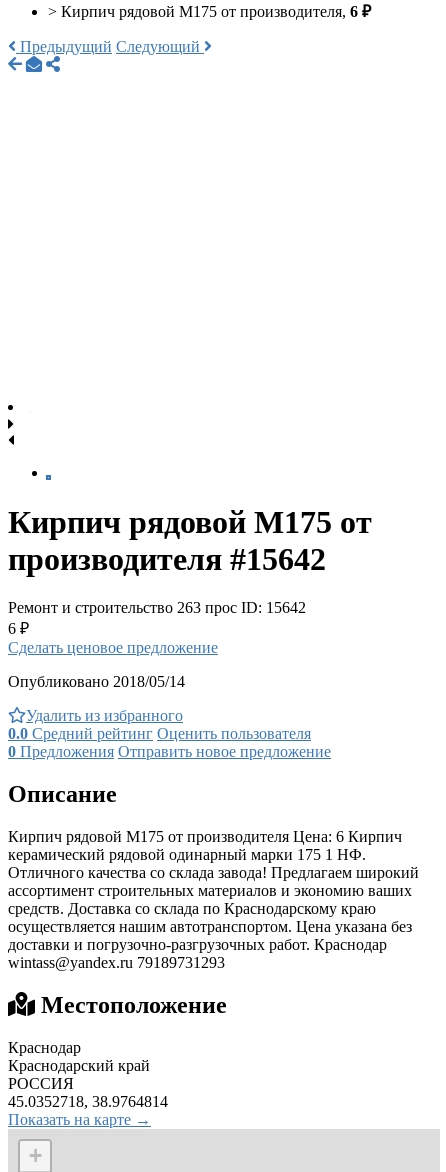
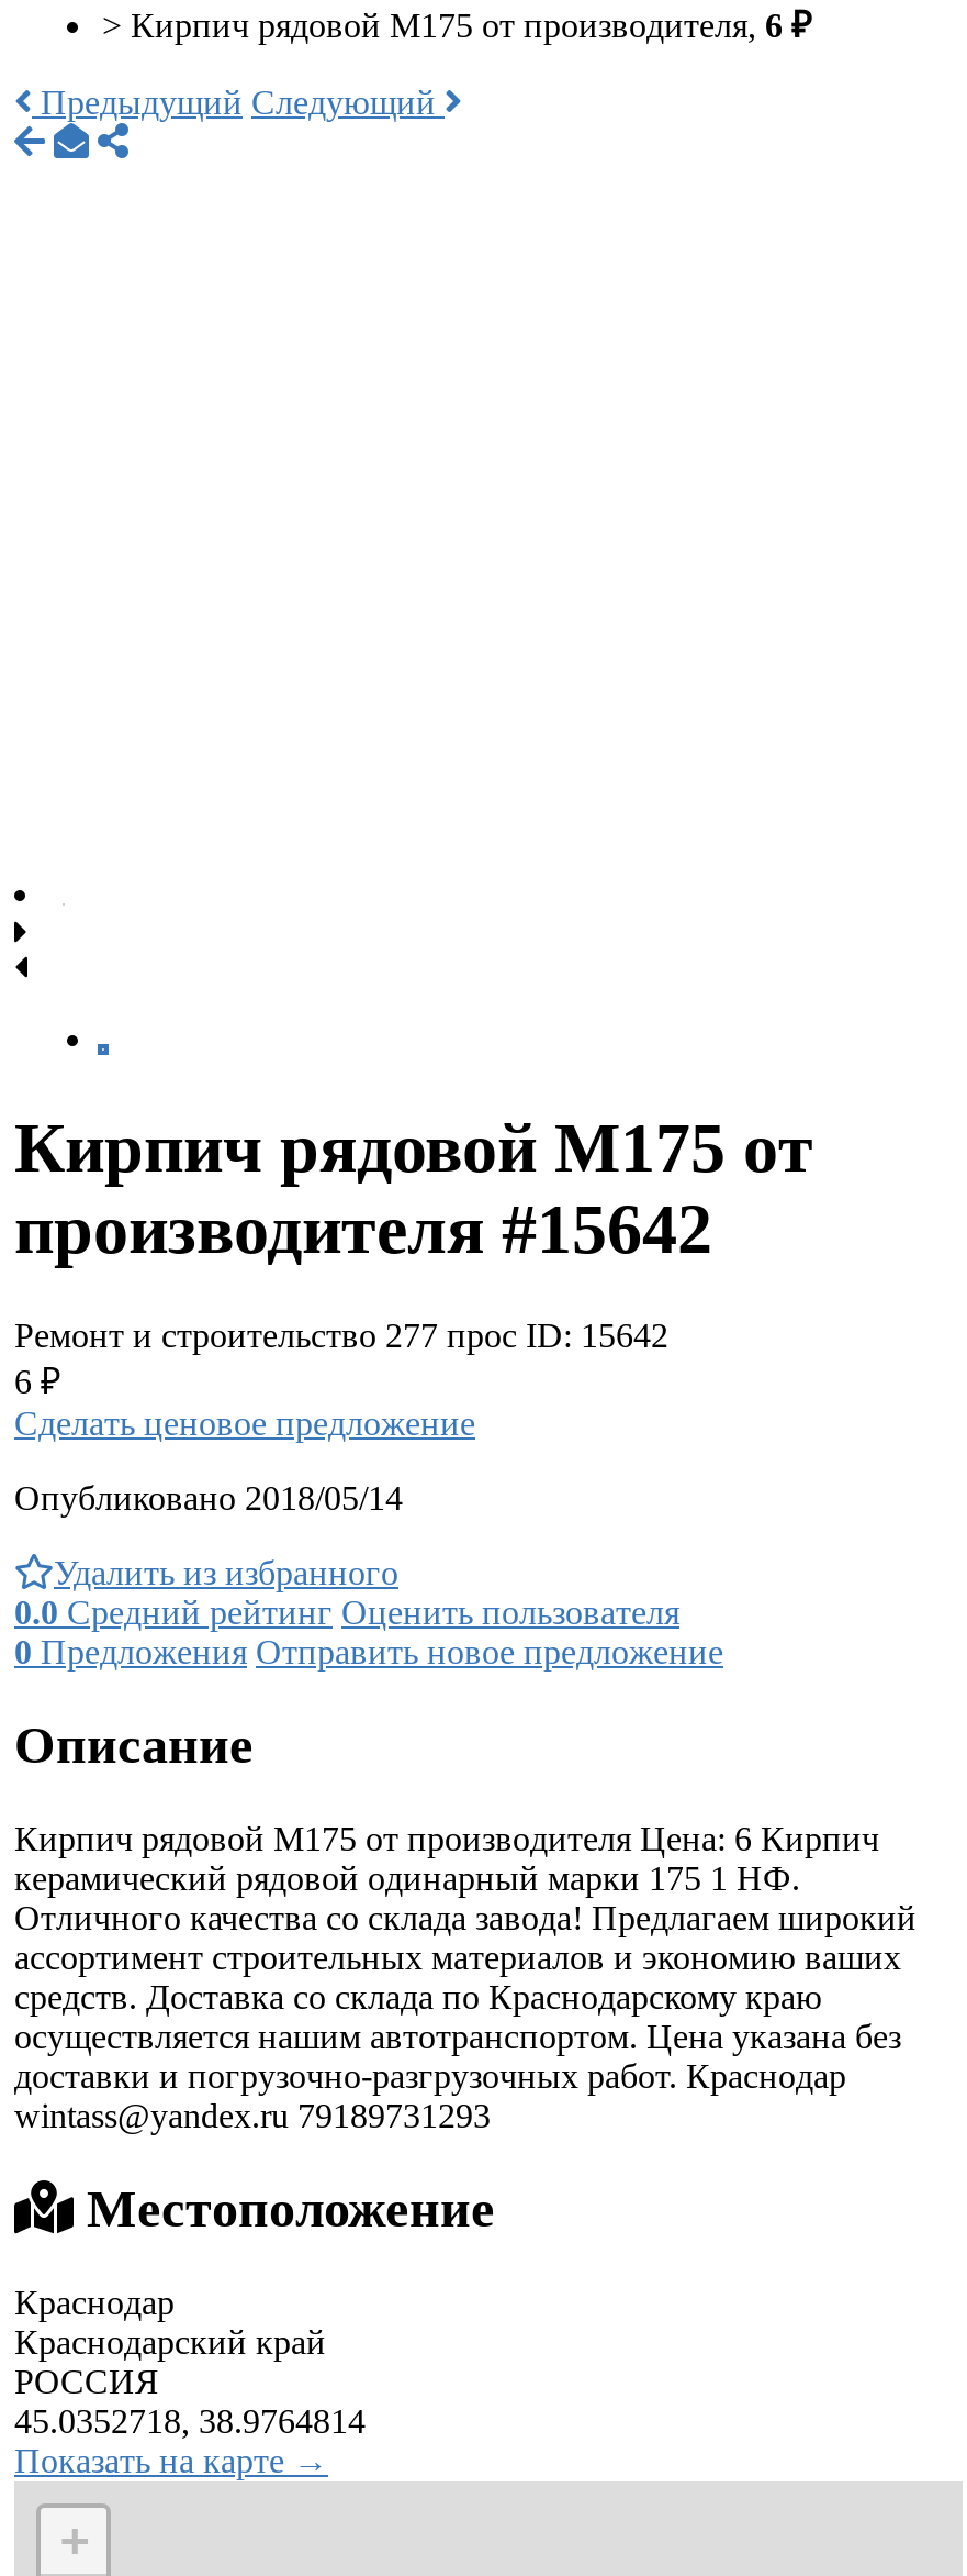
[8,599,306,616] Ремонт и строительство 263 прос ID: 15642 -> [14,1317,668,1354] Ремонт и строительство 277 прос ID: 15642

